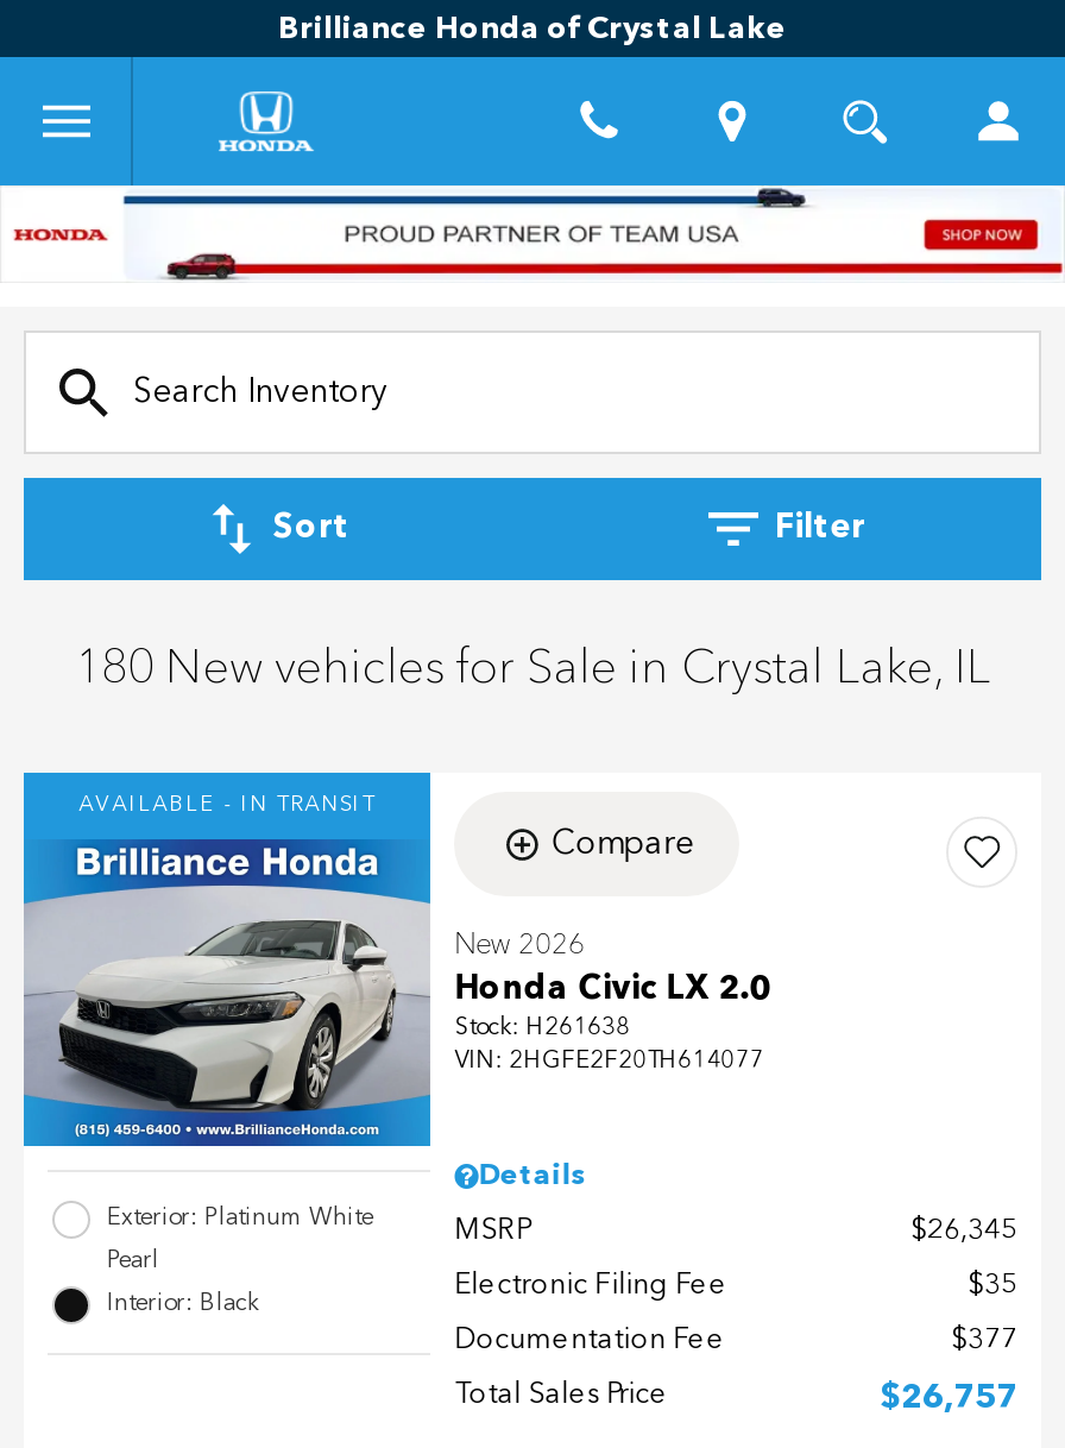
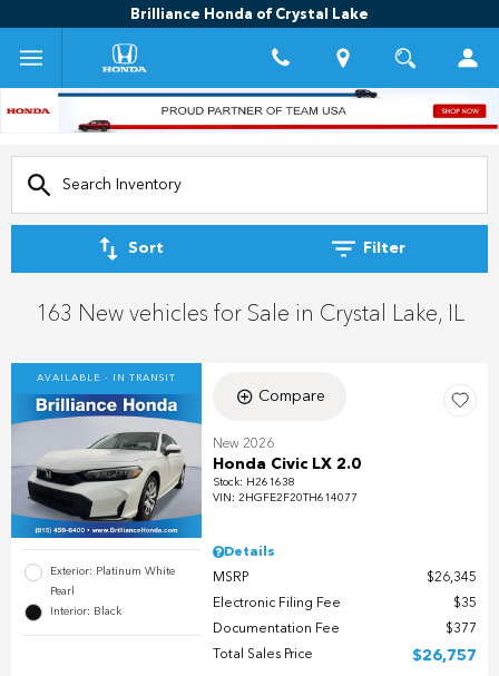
[75,648,990,695] 180 New vehicles for Sale in Crystal Lake, IL -> [35,304,464,327] 163 New vehicles for Sale in Crystal Lake, IL

